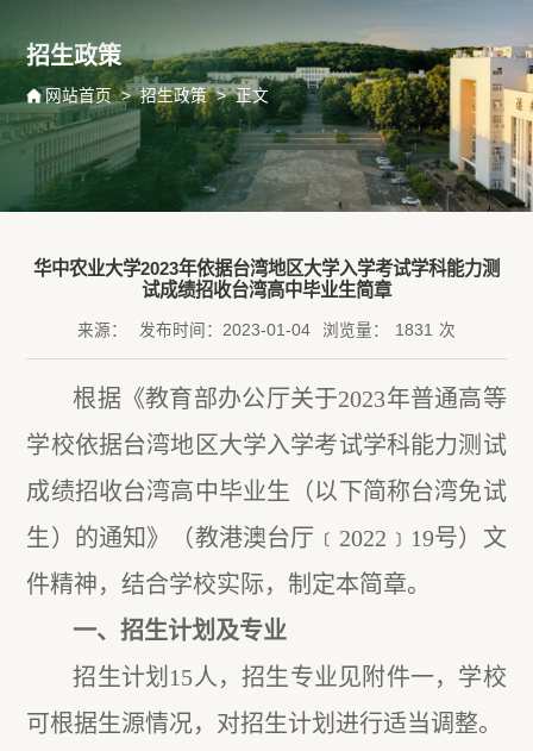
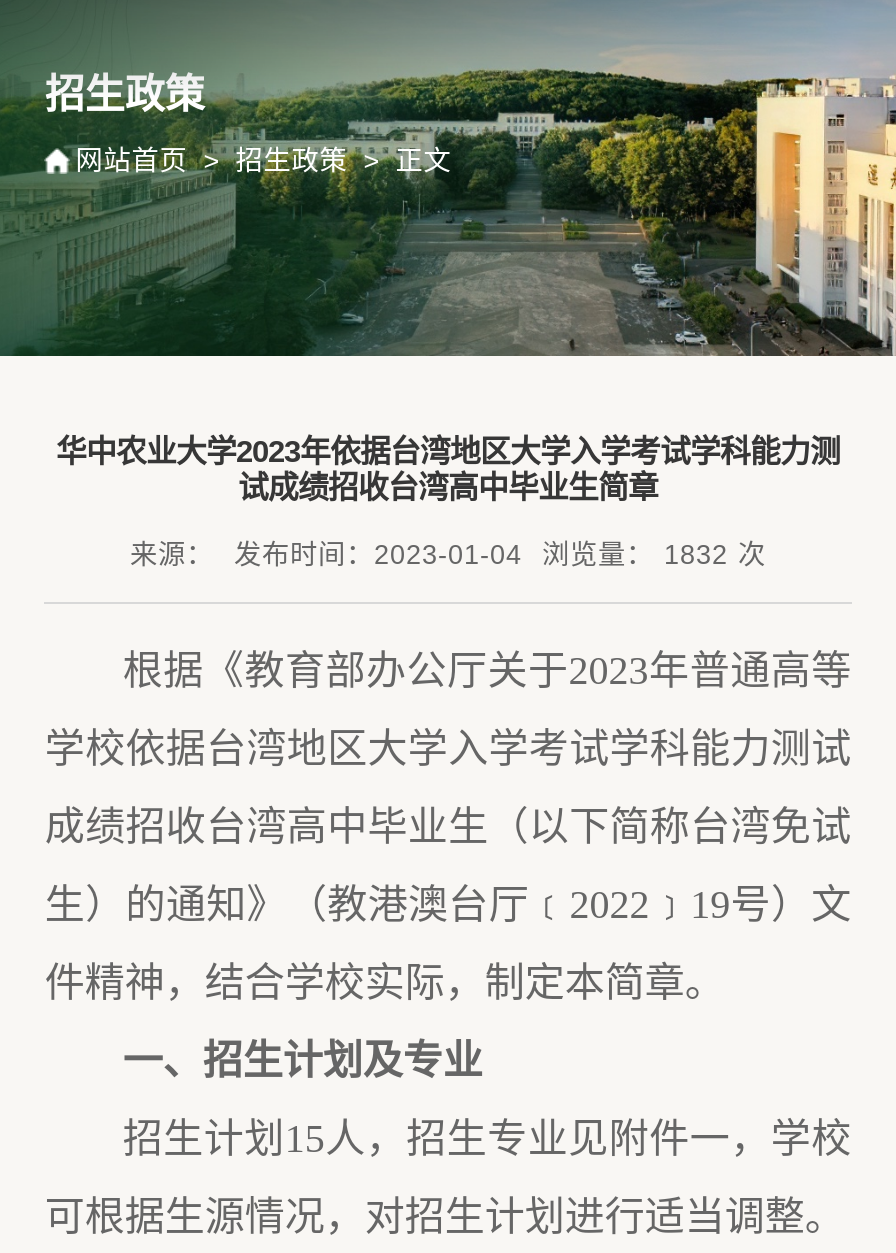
[77,321,456,339] 来源： 发布时间：2023-01-04 浏览量： 1831 次 -> [130,539,766,569] 来源： 发布时间：2023-01-04 浏览量： 1832 次

